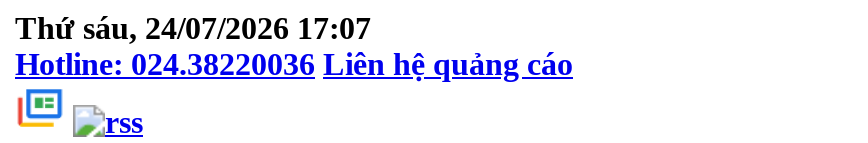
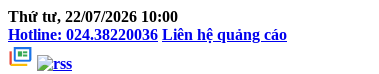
[15,11,371,45] Thứ sáu, 24/07/2026 17:07 -> [8,8,178,25] Thứ tư, 22/07/2026 10:00

